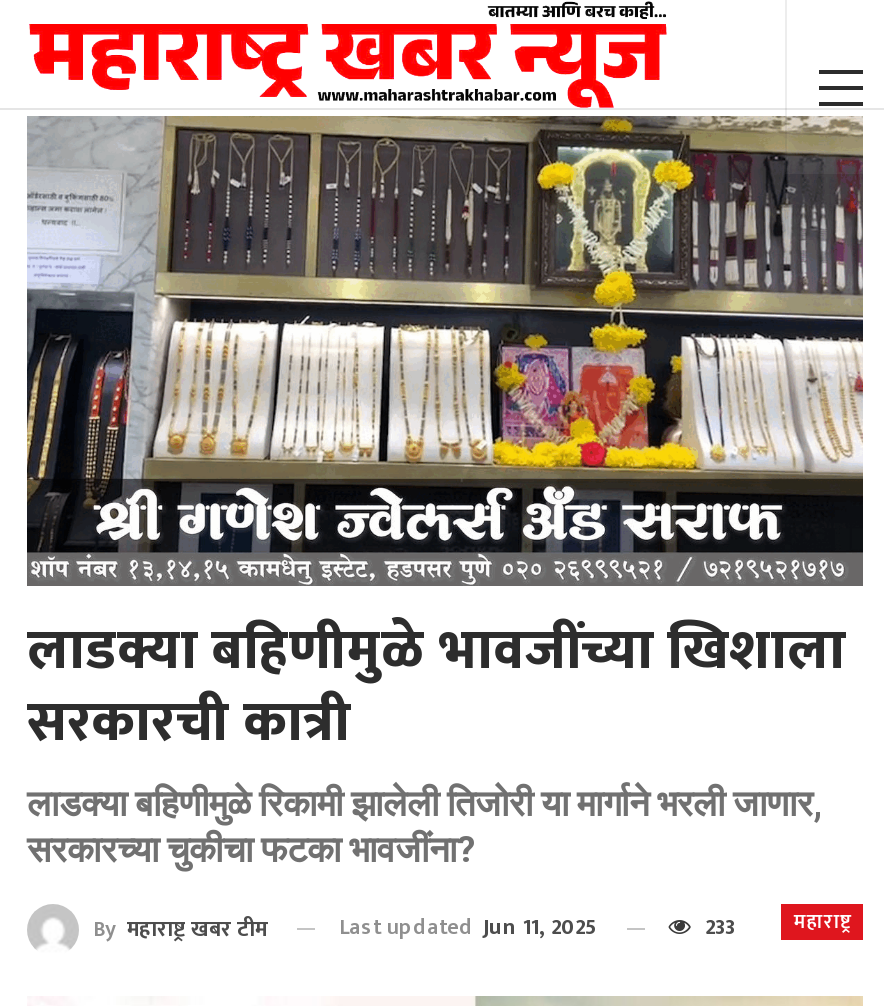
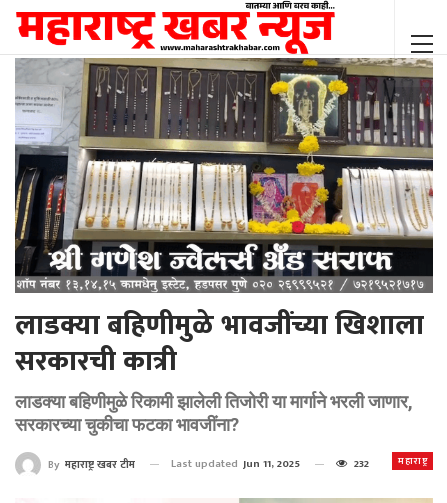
[705,910,735,946] 233 -> [354,455,369,473] 232

